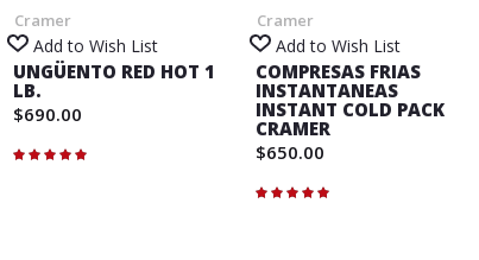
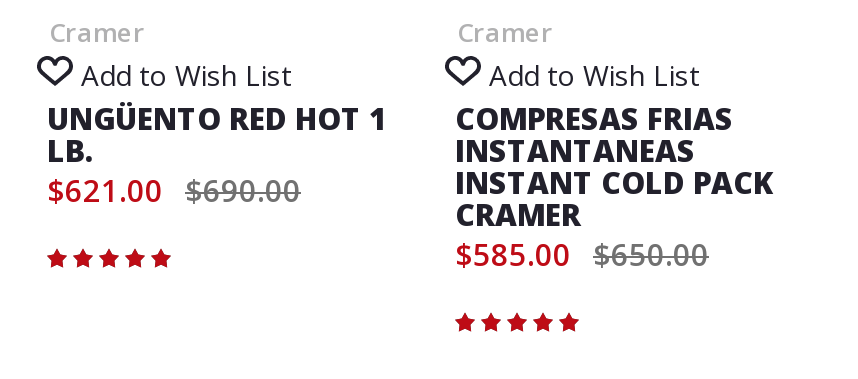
[13,103,82,126] $690.00 -> [47,171,301,211] $621.00 $690.00
[256,141,324,164] $650.00 -> [455,235,709,275] $585.00 $650.00

